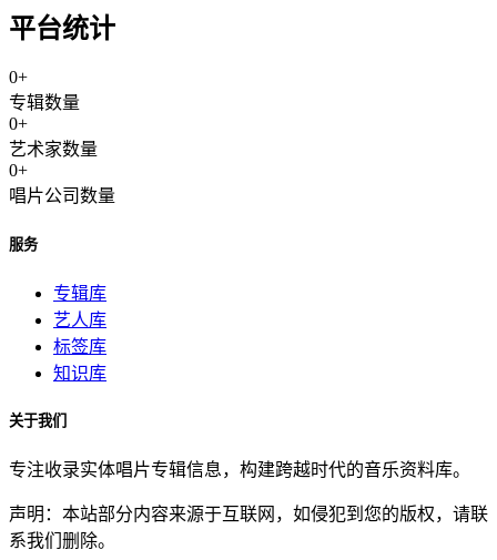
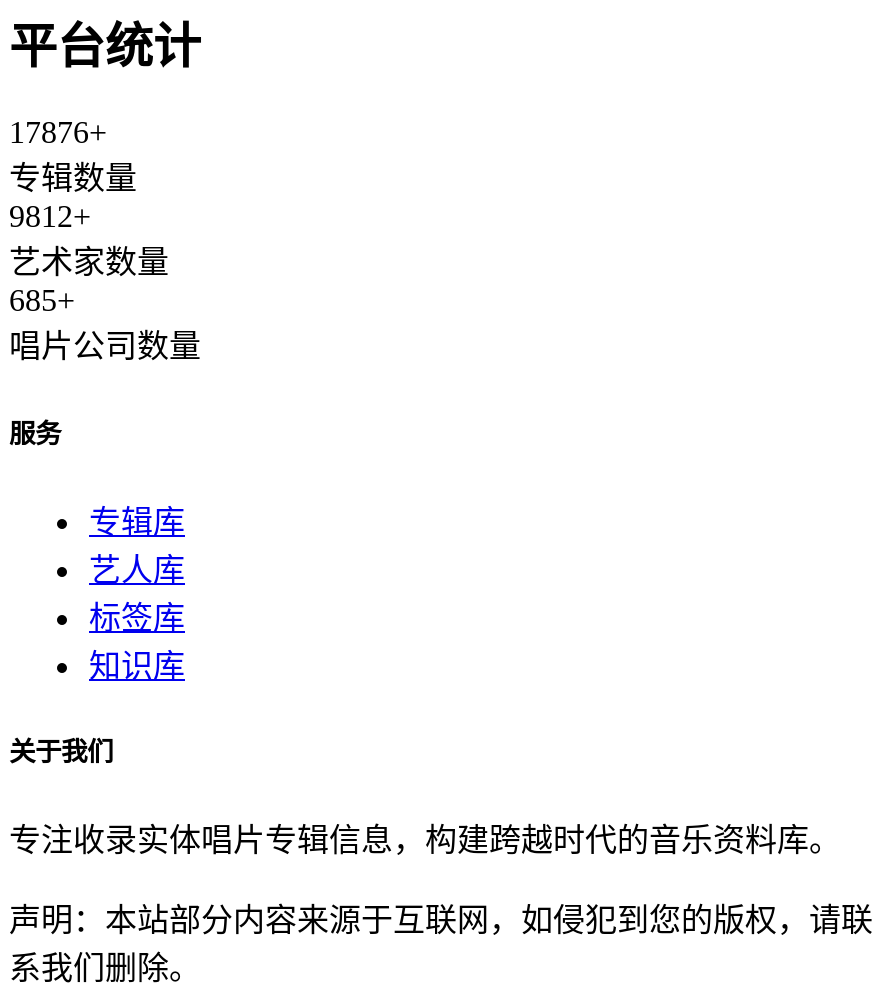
[9,68,28,87] 0+ -> [9,116,107,150] 17876+
[9,115,28,134] 0+ -> [9,200,91,234] 9812+
[9,161,28,180] 0+ -> [9,284,75,318] 685+

